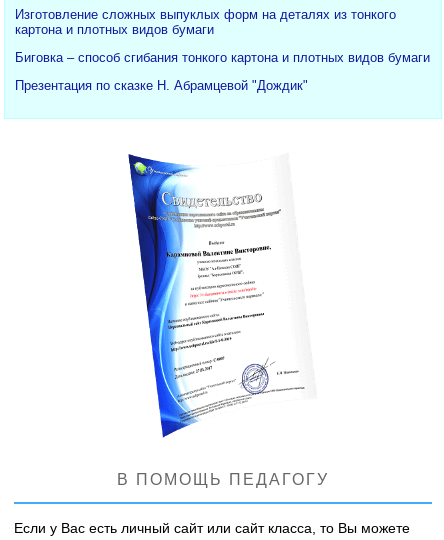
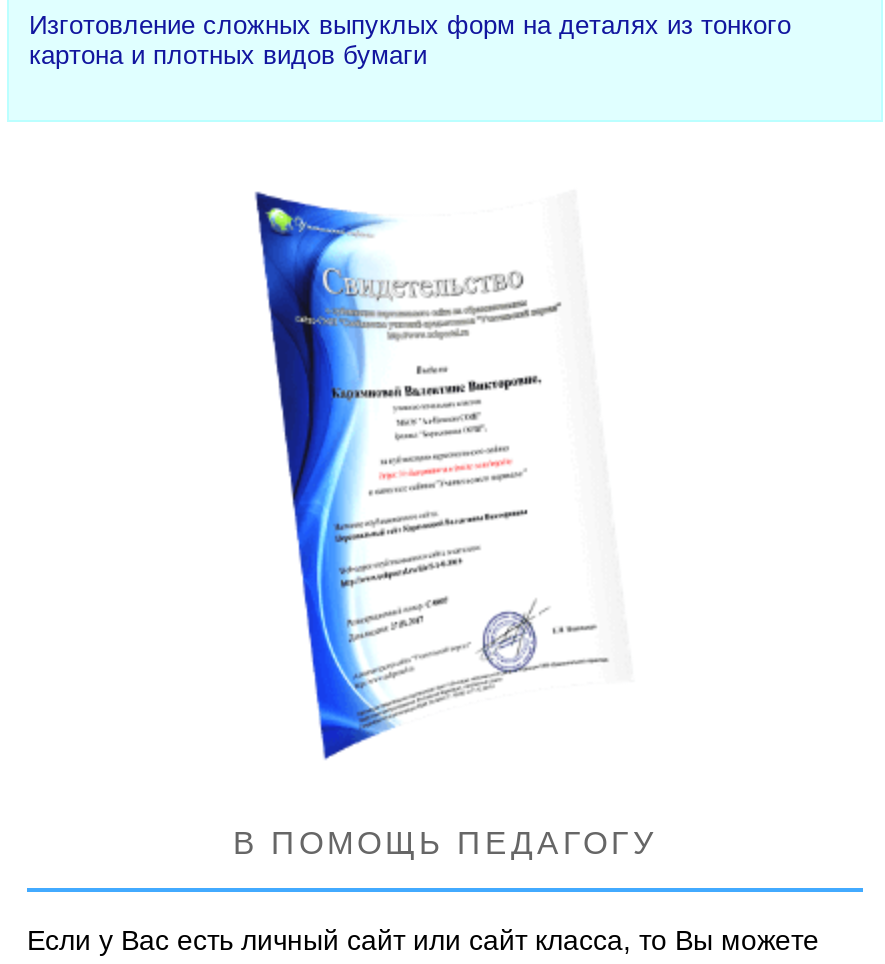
[15,50,430,93] Биговка – способ сгибания тонкого картона и плотных видов бумаги | Презентация по сказке Н. Абрамцевой "Дождик" -> none

